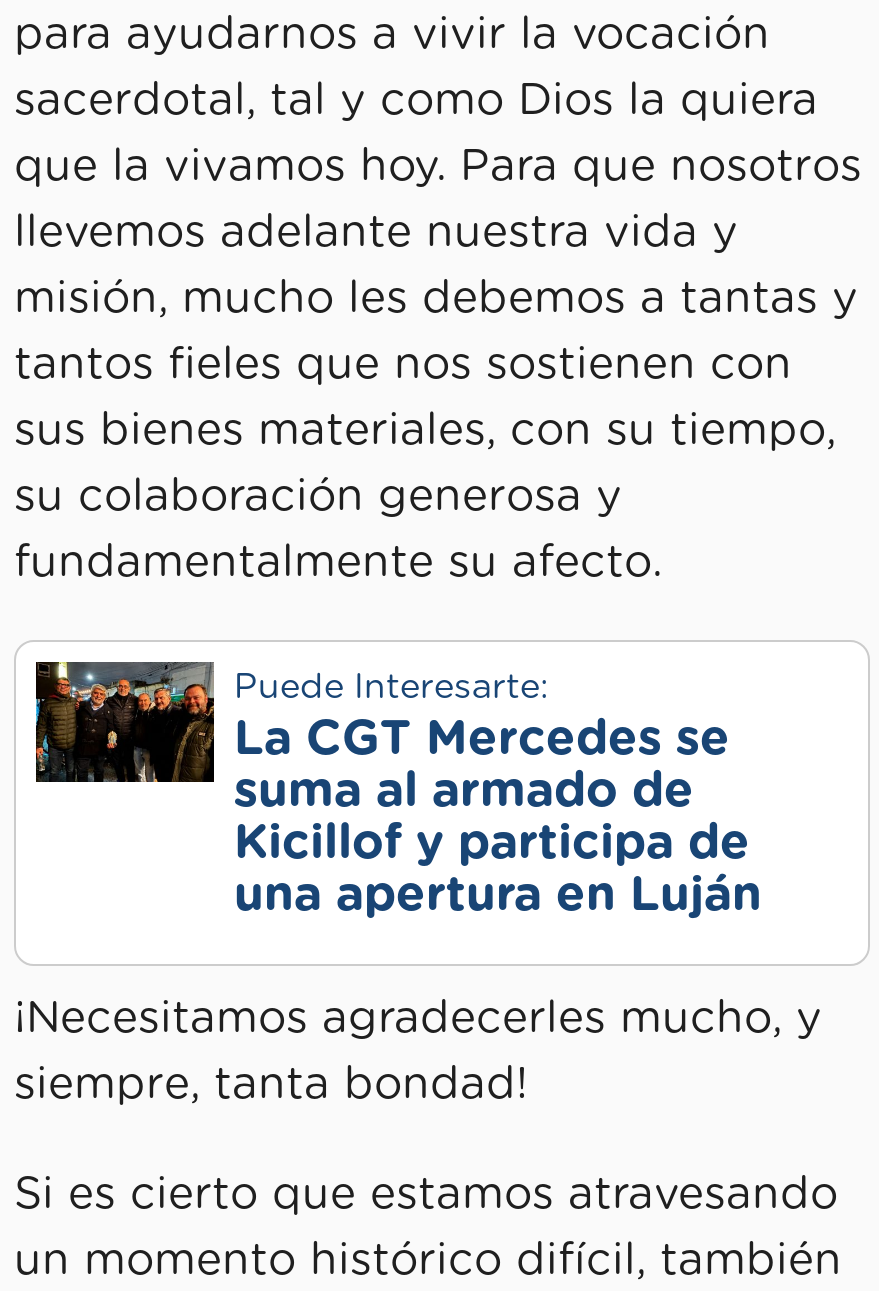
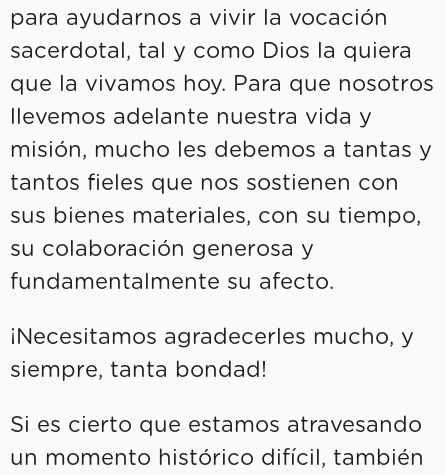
[34,660,762,920] [image] | Puede Interesarte: | La CGT Mercedes se | suma al armado de | Kicillof y participa de | una apertura en Luján -> none

